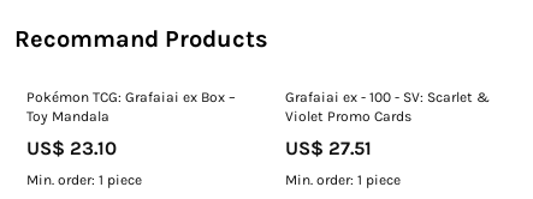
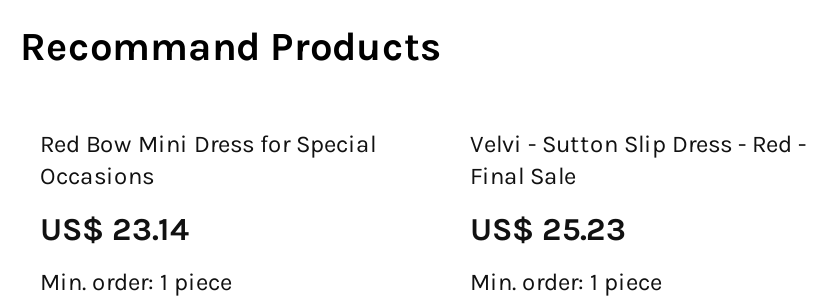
[26,89,236,125] Pokémon TCG: Grafaiai ex Box – | Toy Mandala -> [40,130,376,190] Red Bow Mini Dress for Special | Occasions
[285,89,490,125] Grafaiai ex - 100 - SV: Scarlet & | Violet Promo Cards -> [470,130,806,190] Velvi - Sutton Slip Dress - Red - | Final Sale
[26,137,117,159] US$ 23.10 -> [40,210,190,248] US$ 23.14
[285,137,372,159] US$ 27.51 -> [470,210,626,248] US$ 25.23

